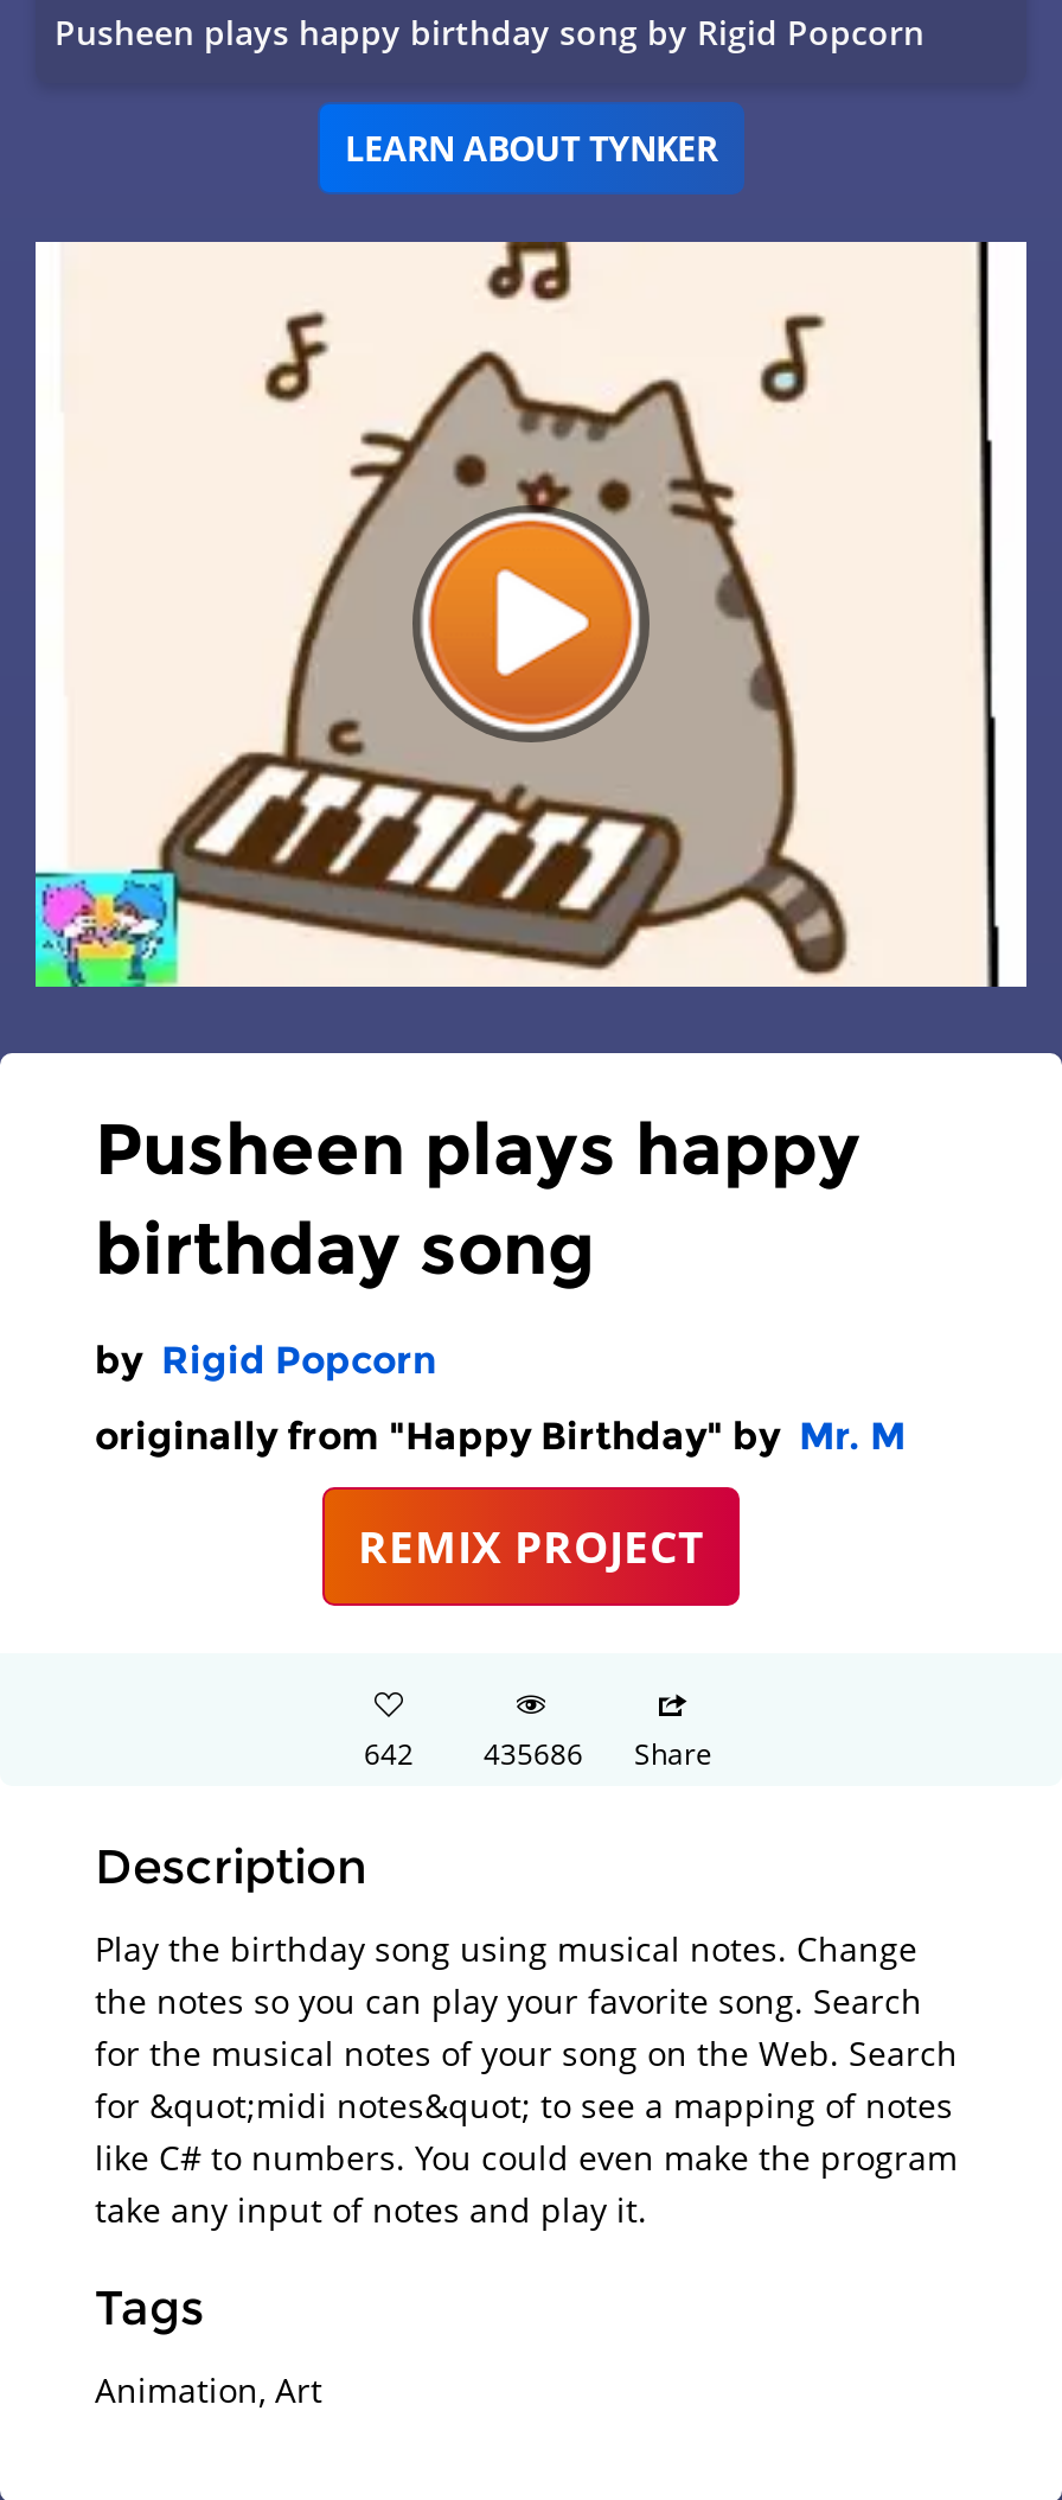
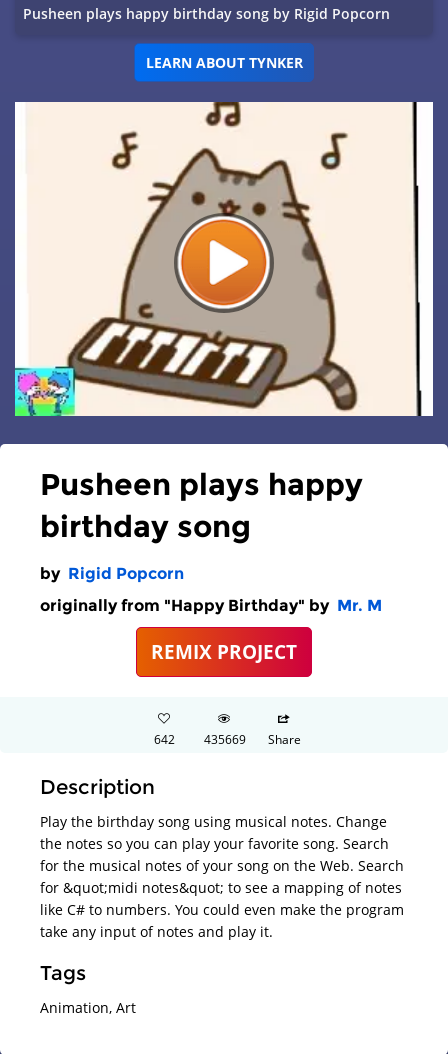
[364,1733,712,1774] 642 435686 Share -> [153,731,300,748] 642 435669 Share

